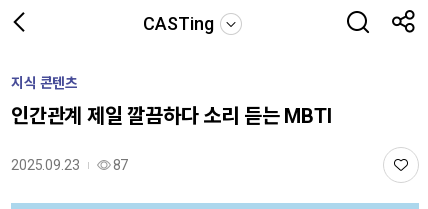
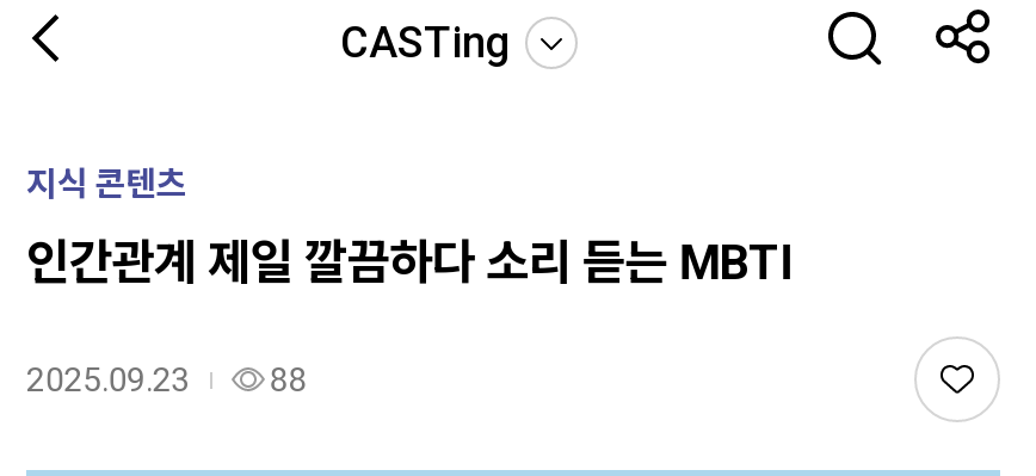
[113,157,128,173] 87 -> [269,360,306,398] 88

